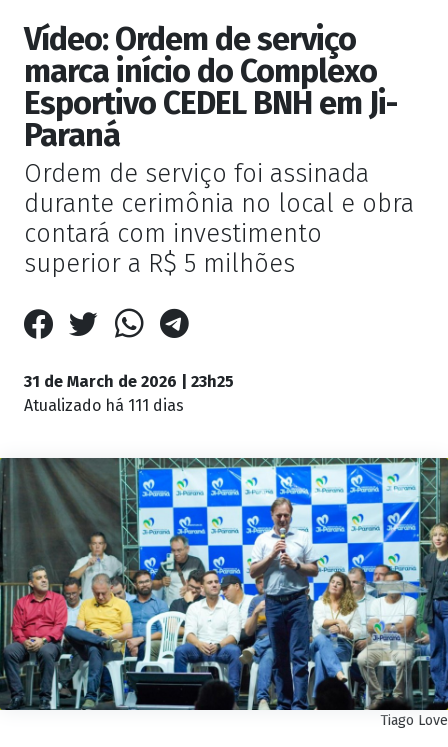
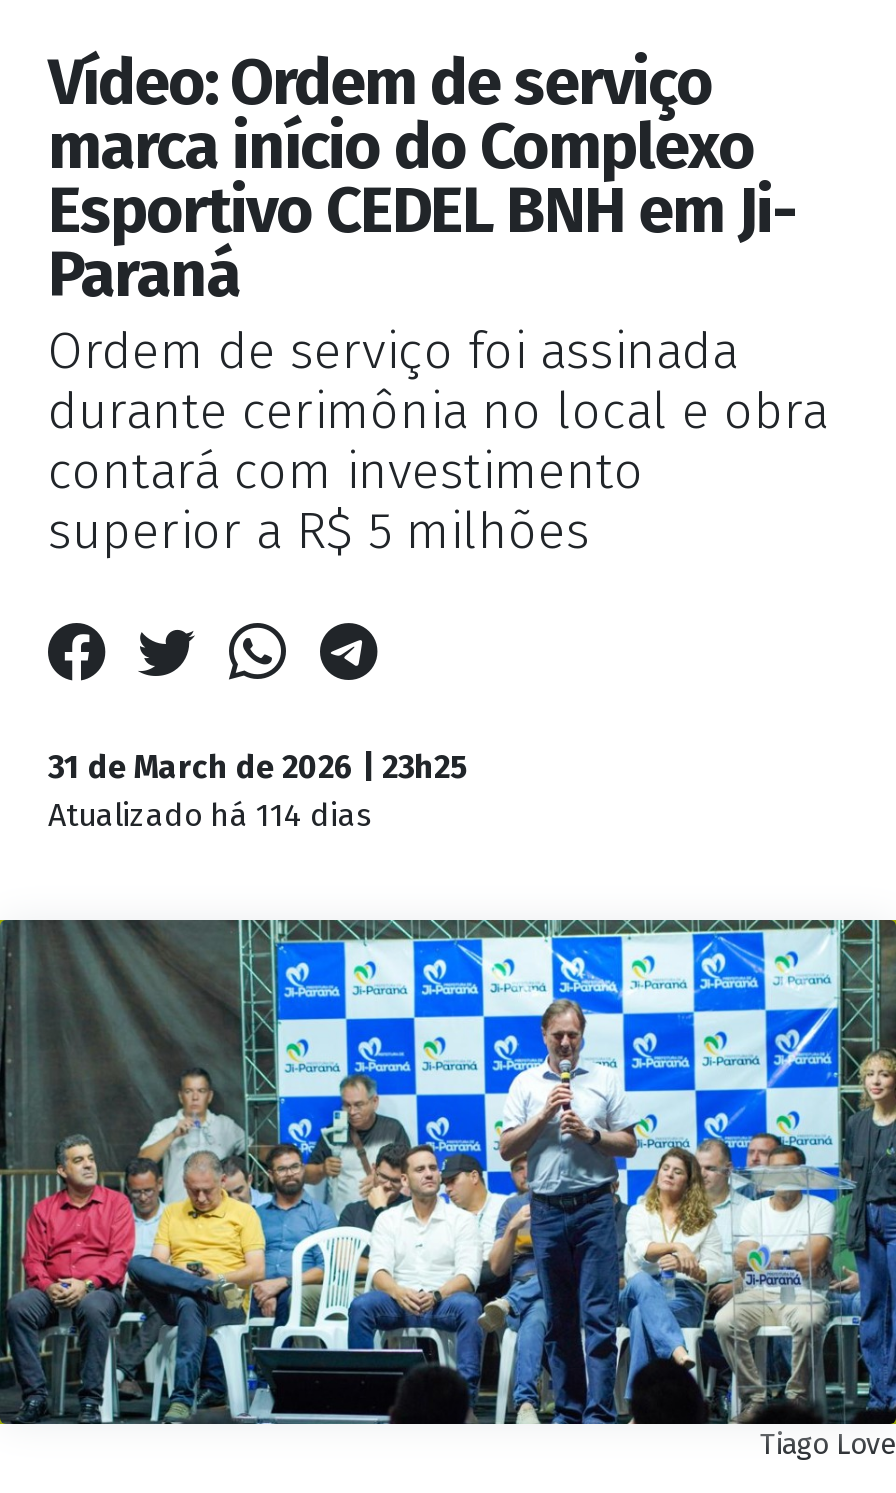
[24,396,184,415] Atualizado há 111 dias -> [48,796,372,834] Atualizado há 114 dias

